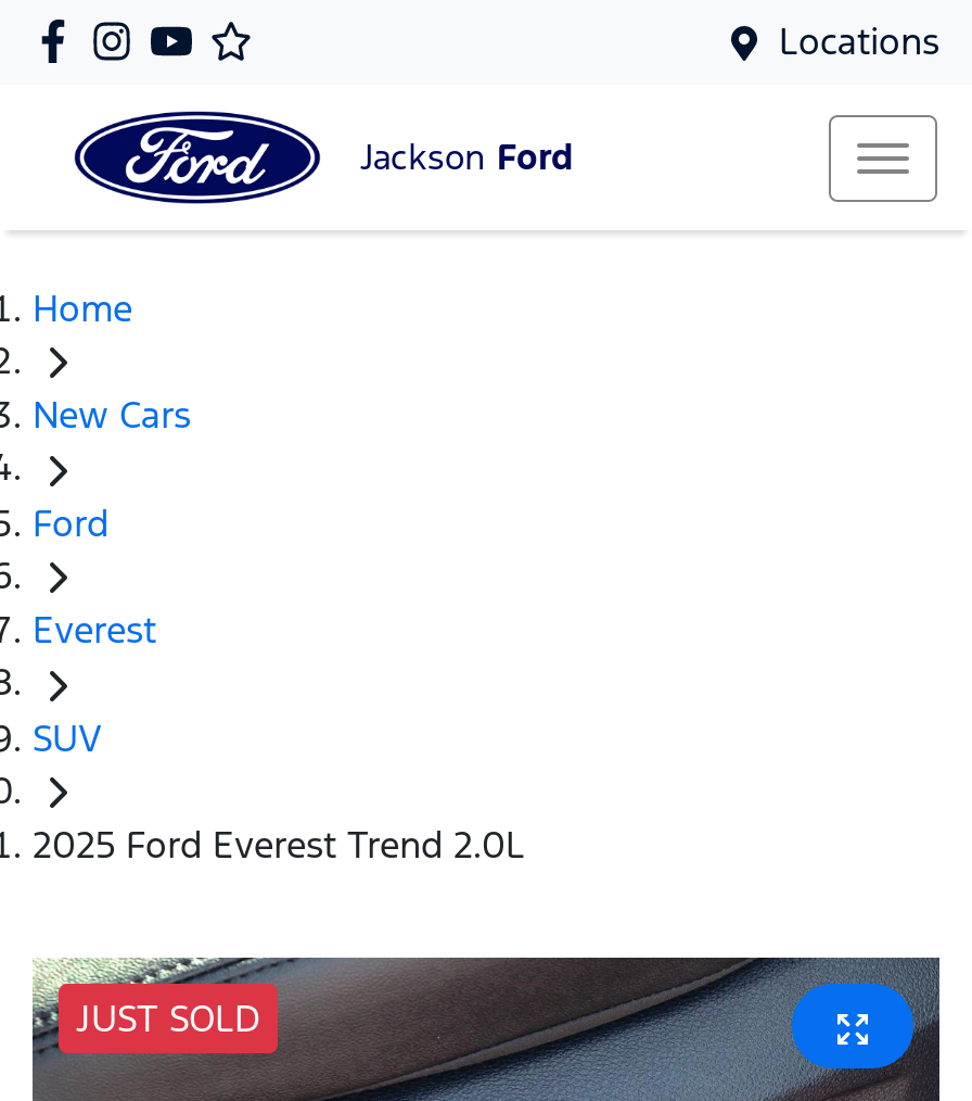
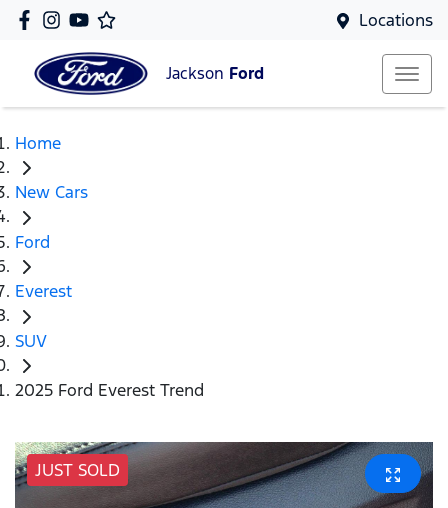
[33,822,525,869] 2025 Ford Everest Trend 2.0L -> [15,379,204,401] 2025 Ford Everest Trend

